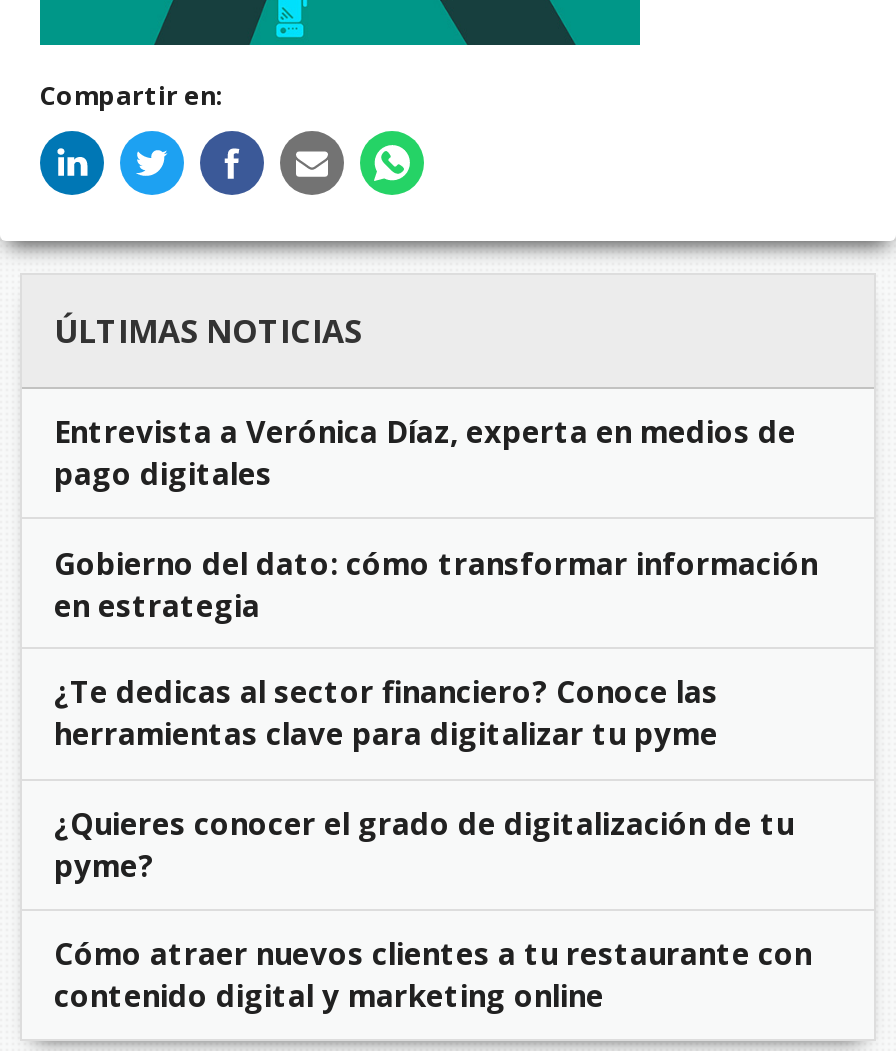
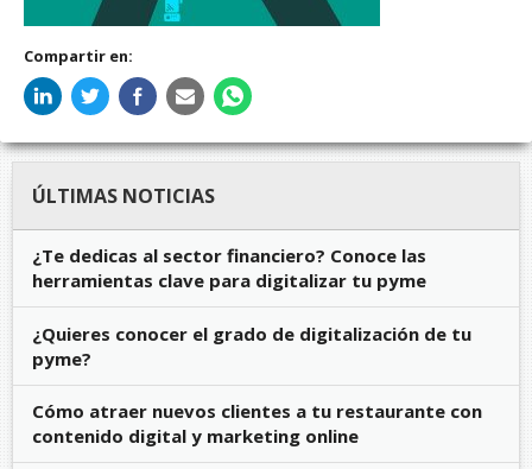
[54,410,818,623] Entrevista a Verónica Díaz, experta en medios de | pago digitales | Gobierno del dato: cómo transformar información | en estrategia -> none

